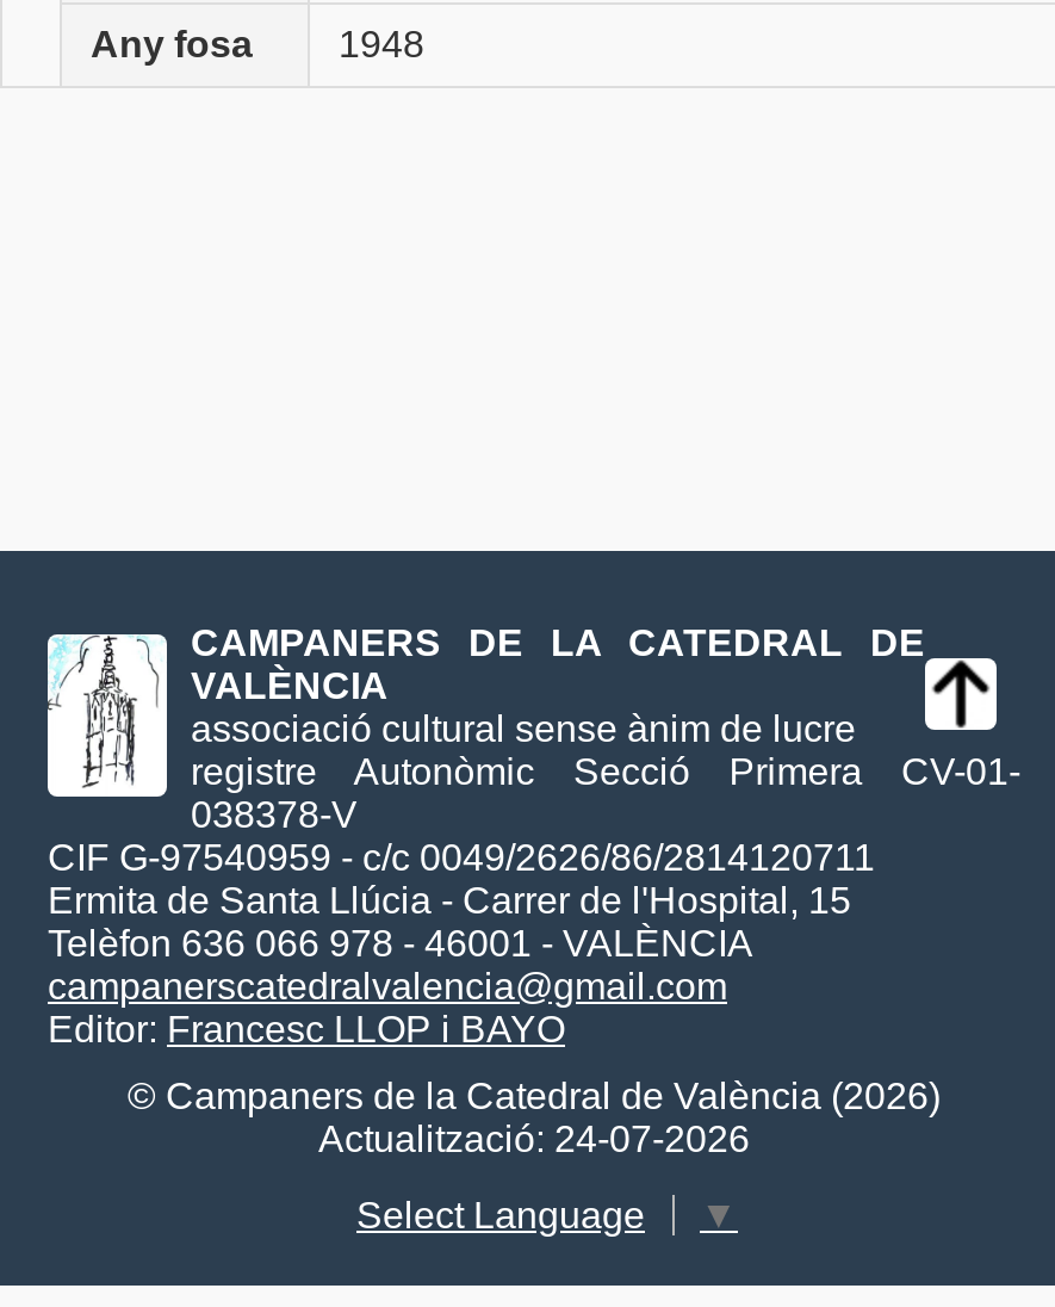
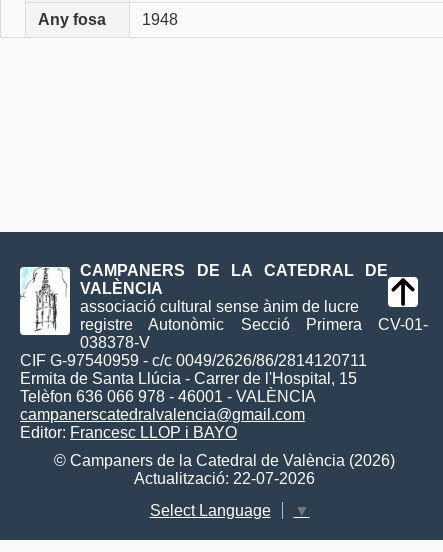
[318,1119,750,1160] Actualització: 24-07-2026 -> [133,470,314,487] Actualització: 22-07-2026

